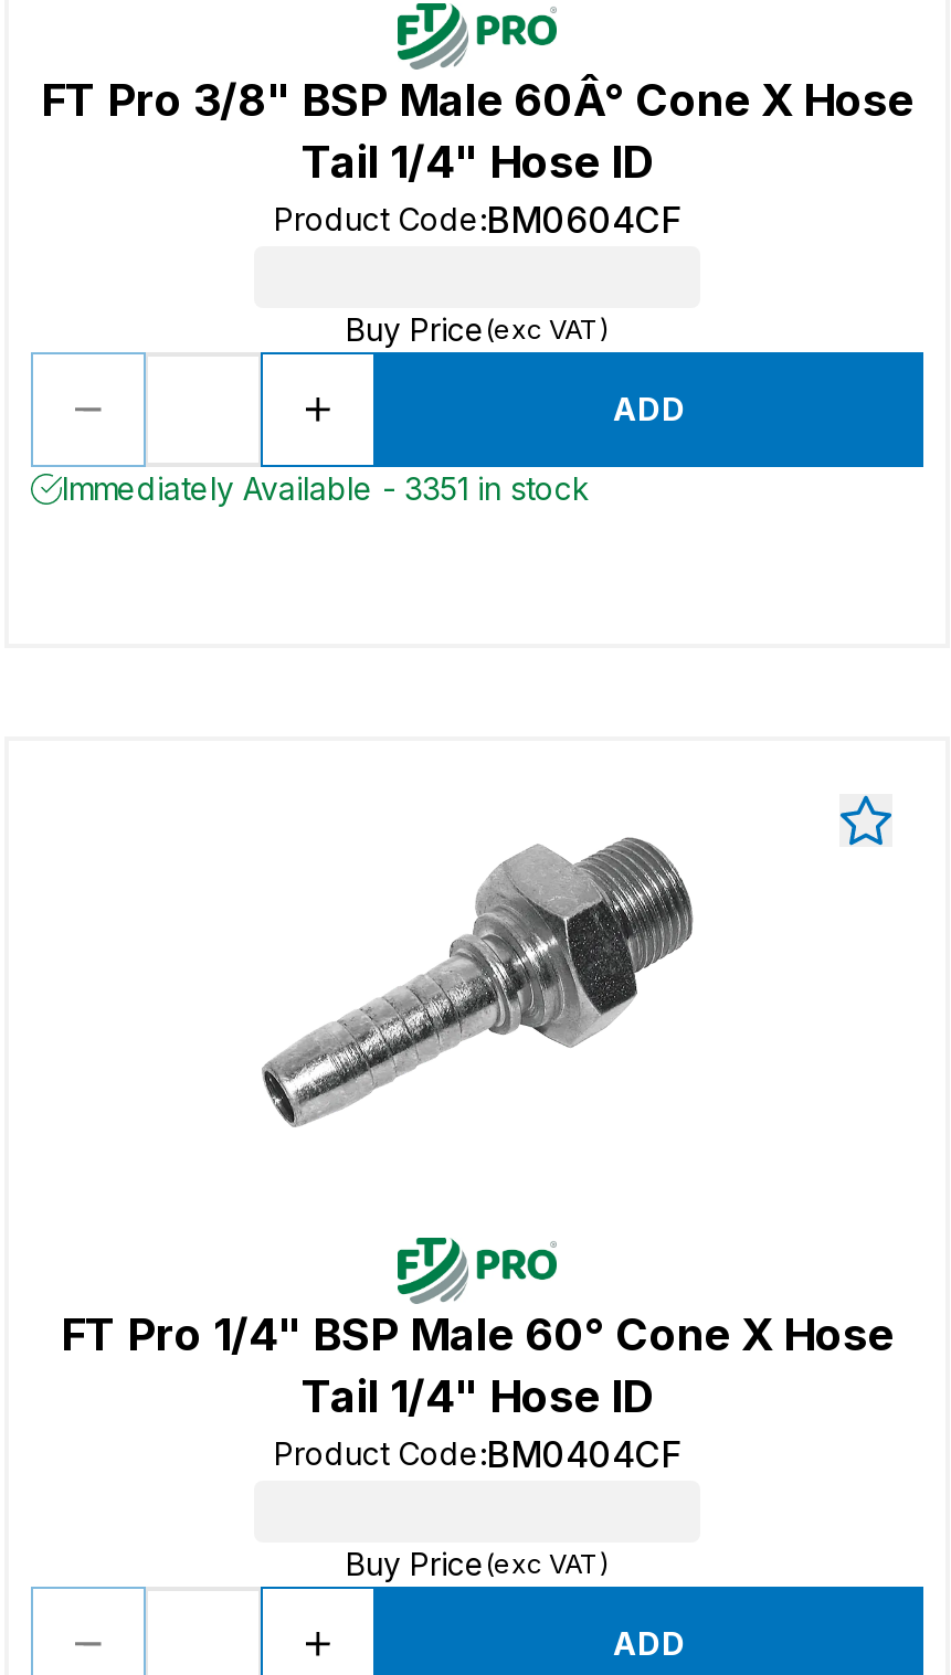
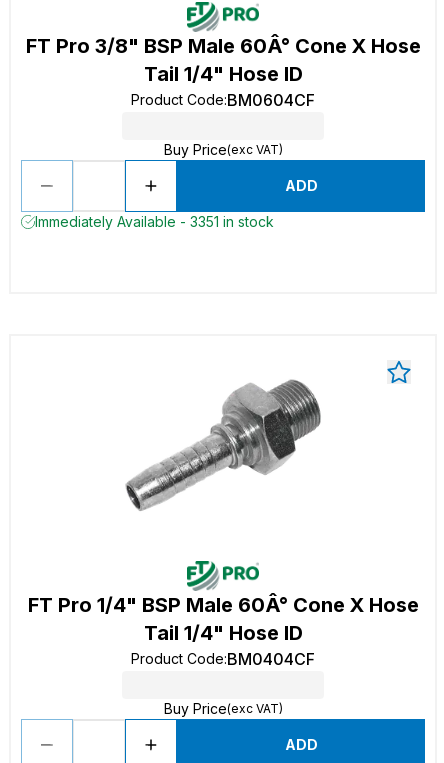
[61,1308,894,1361] FT Pro 1/4" BSP Male 60° Cone X Hose -> [27,593,418,617] FT Pro 1/4" BSP Male 60Â° Cone X Hose

